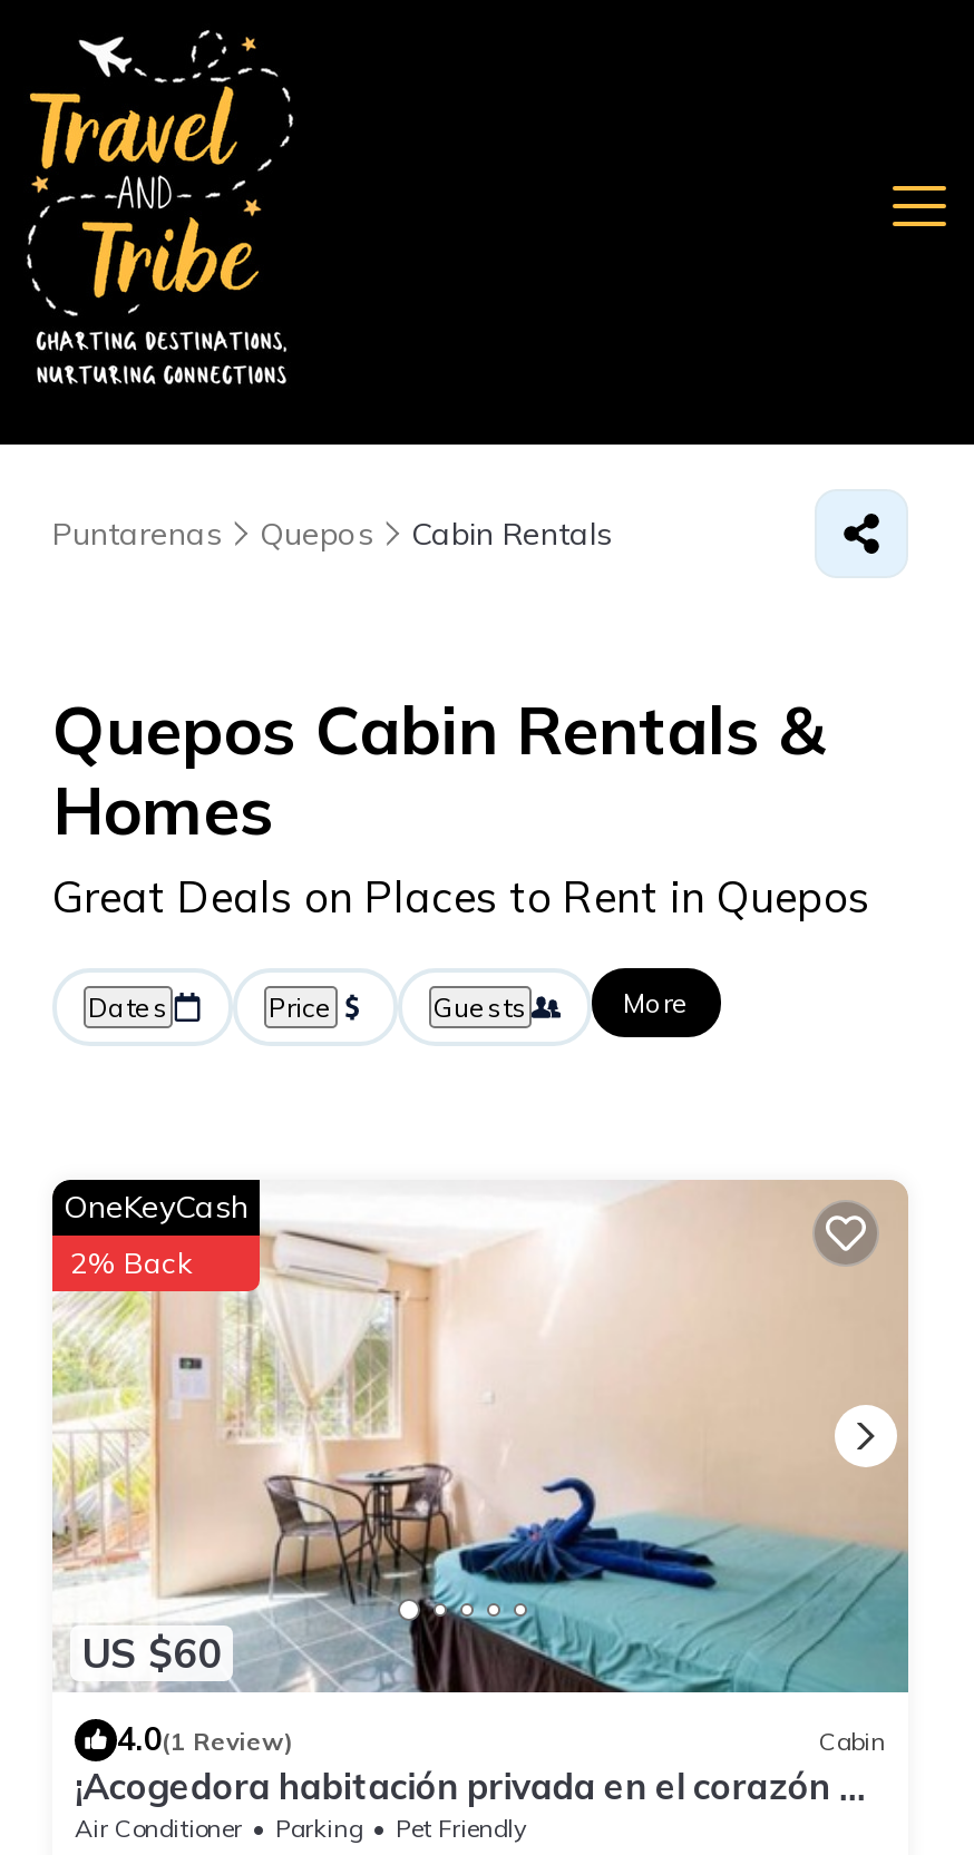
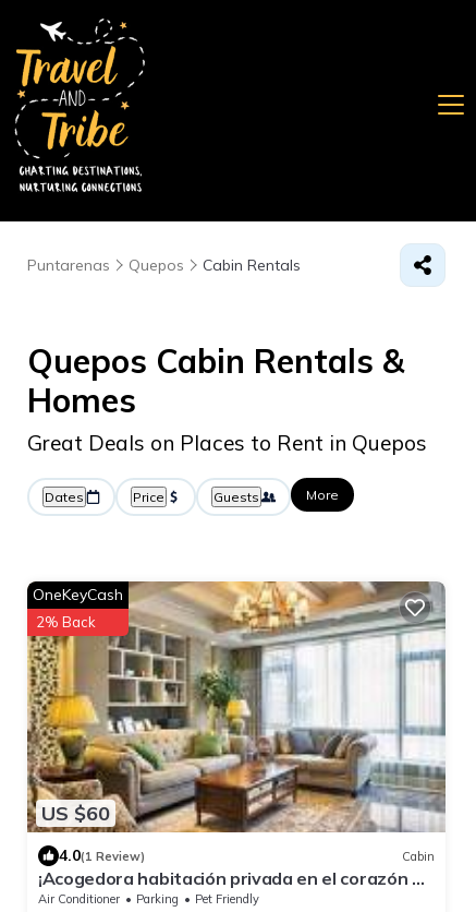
[52,1180,908,1695] [image] -> [26,580,446,833] [image]

